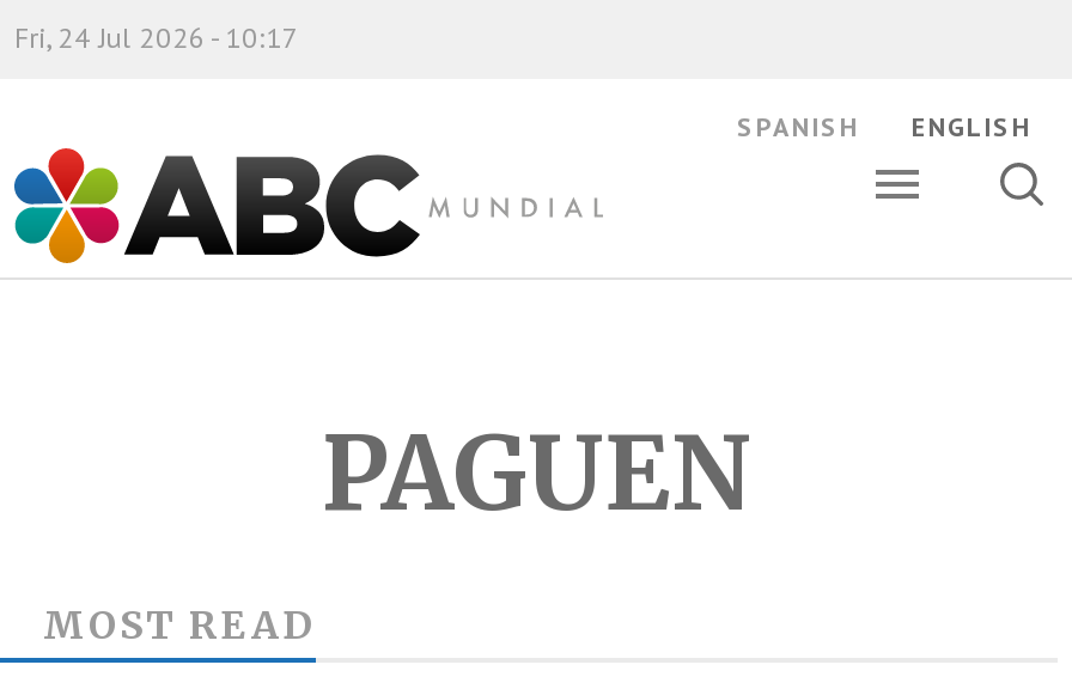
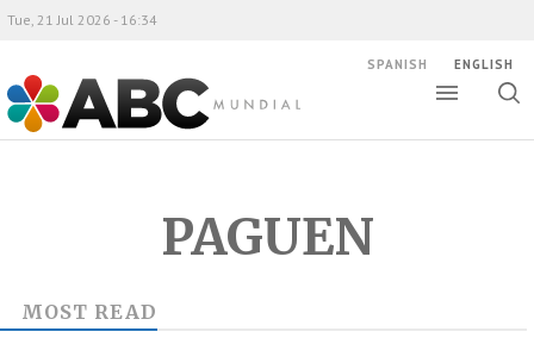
[14,19,299,55] Fri, 24 Jul 2026 - 10:17 -> [7,11,157,29] Tue, 21 Jul 2026 - 16:34

